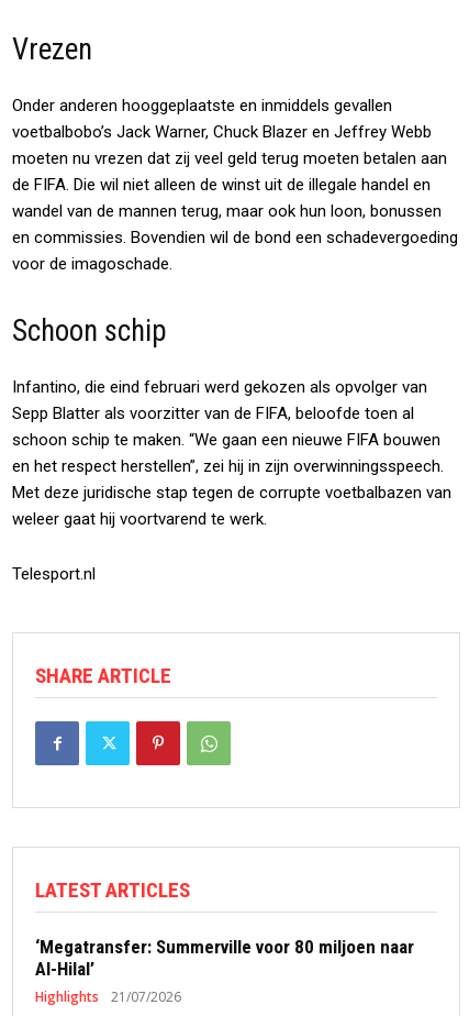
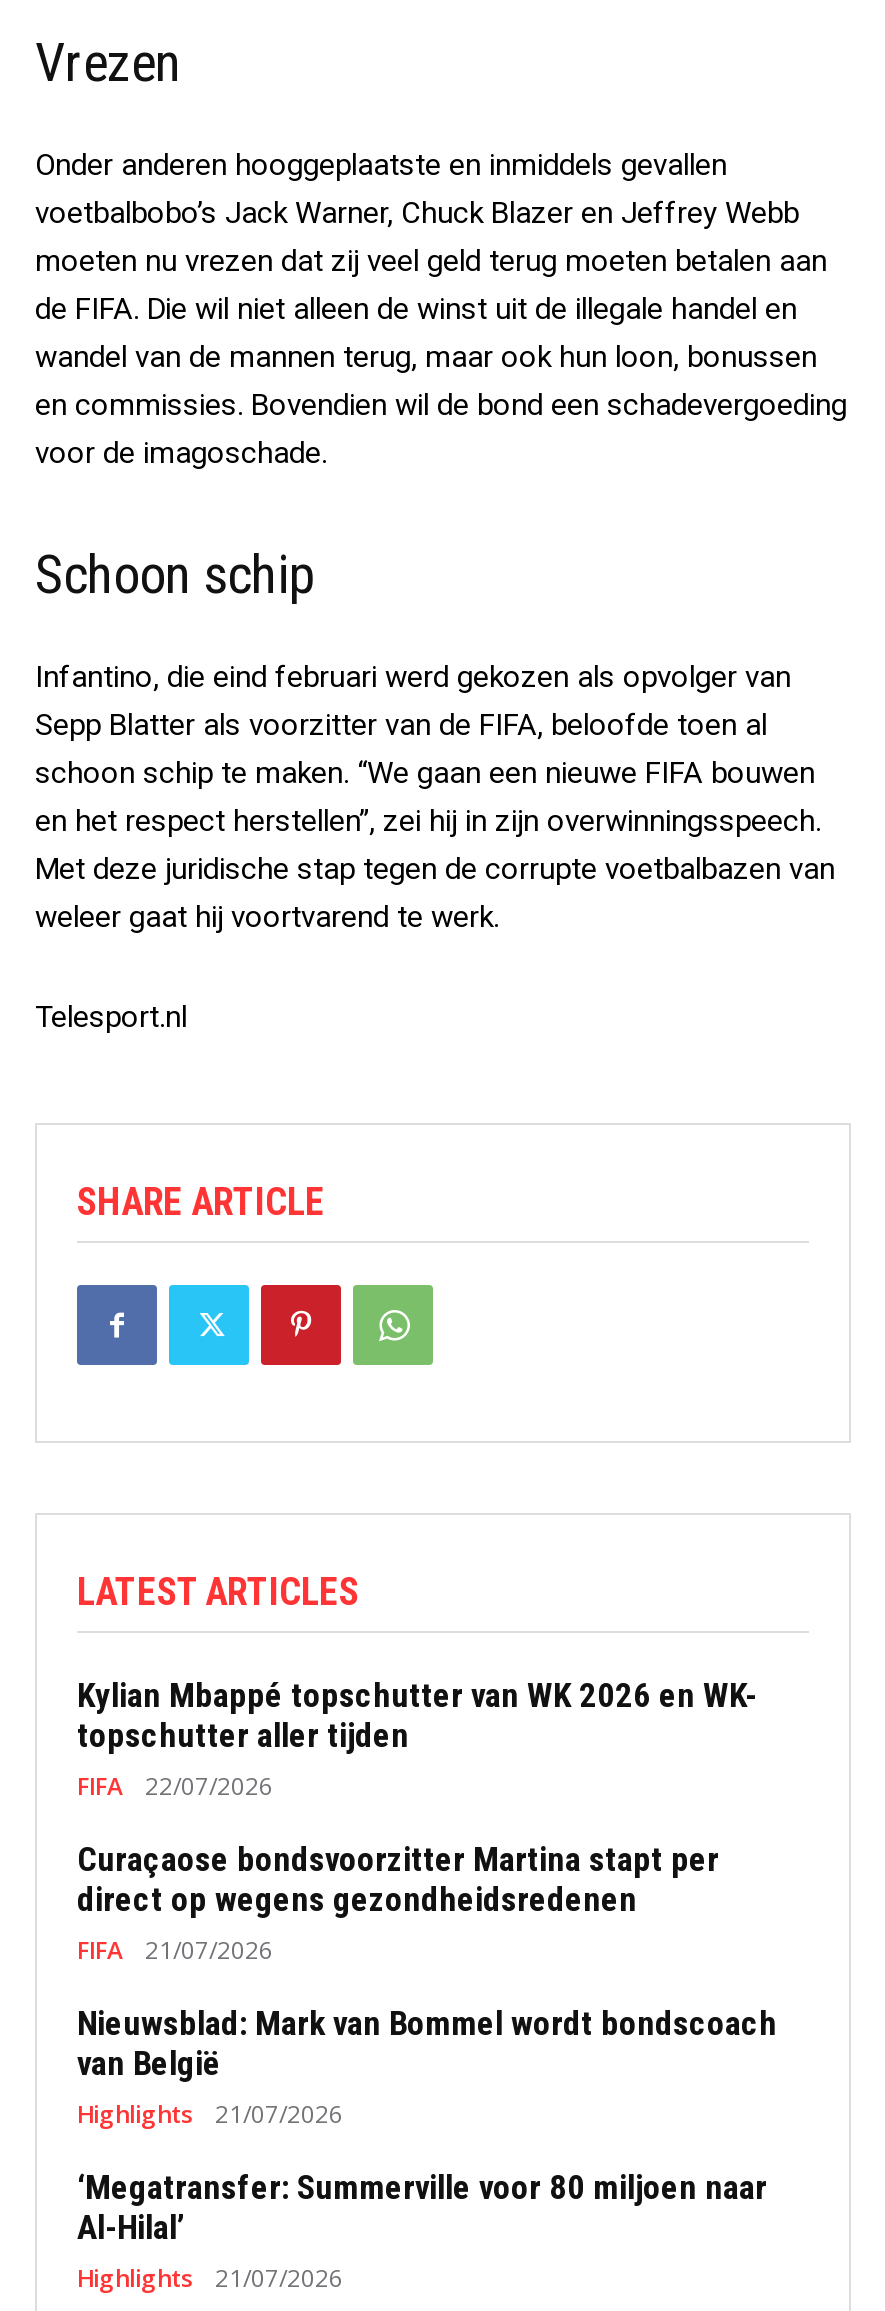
none -> [77,1675,777,2131] Kylian Mbappé topschutter van WK 2026 en WK- | topschutter aller tijden | FIFA | 22/07/2026 | Curaçaose bondsvoorzitter Martina stapt per | direct op wegens gezondheidsredenen | FIFA | 21/07/2026 | Nieuwsblad: Mark van Bommel wordt bondscoach | van België | Highlights | 21/07/2026

